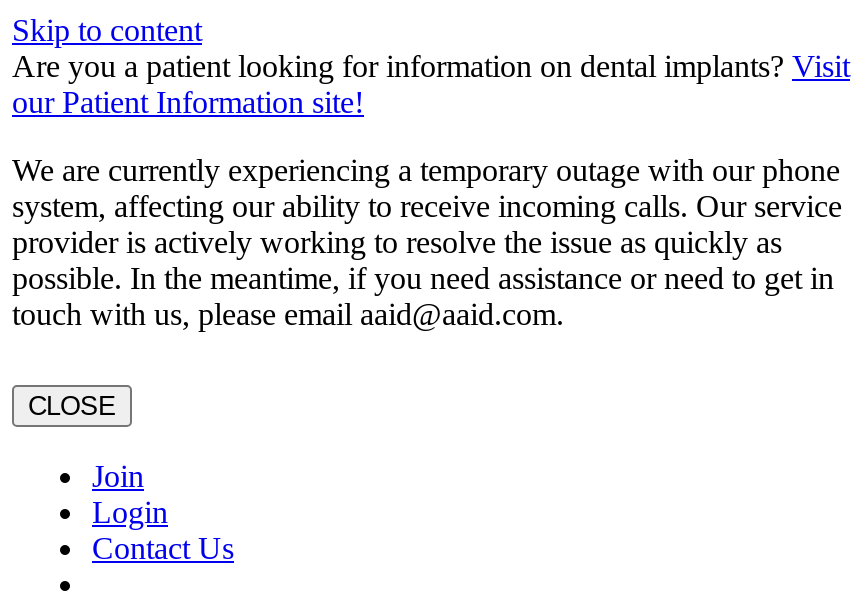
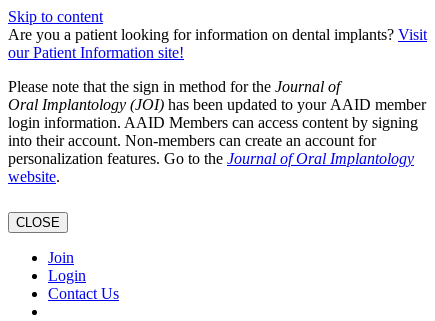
[12,153,842,331] We are currently experiencing a temporary outage with our phone | system, affecting our ability to receive incoming calls. Our service | provider is actively working to resolve the issue as quickly as | possible. In the meantime, if you need assistance or need to get in | touch with us, please email aaid@aaid.com. -> [8,78,426,185] Please note that the sign in method for the Journal of | Oral Implantology (JOI) has been updated to your AAID member | login information. AAID Members can access content by signing | into their account. Non-members can create an account for | personalization features. Go to the Journal of Oral Implantology | website.

